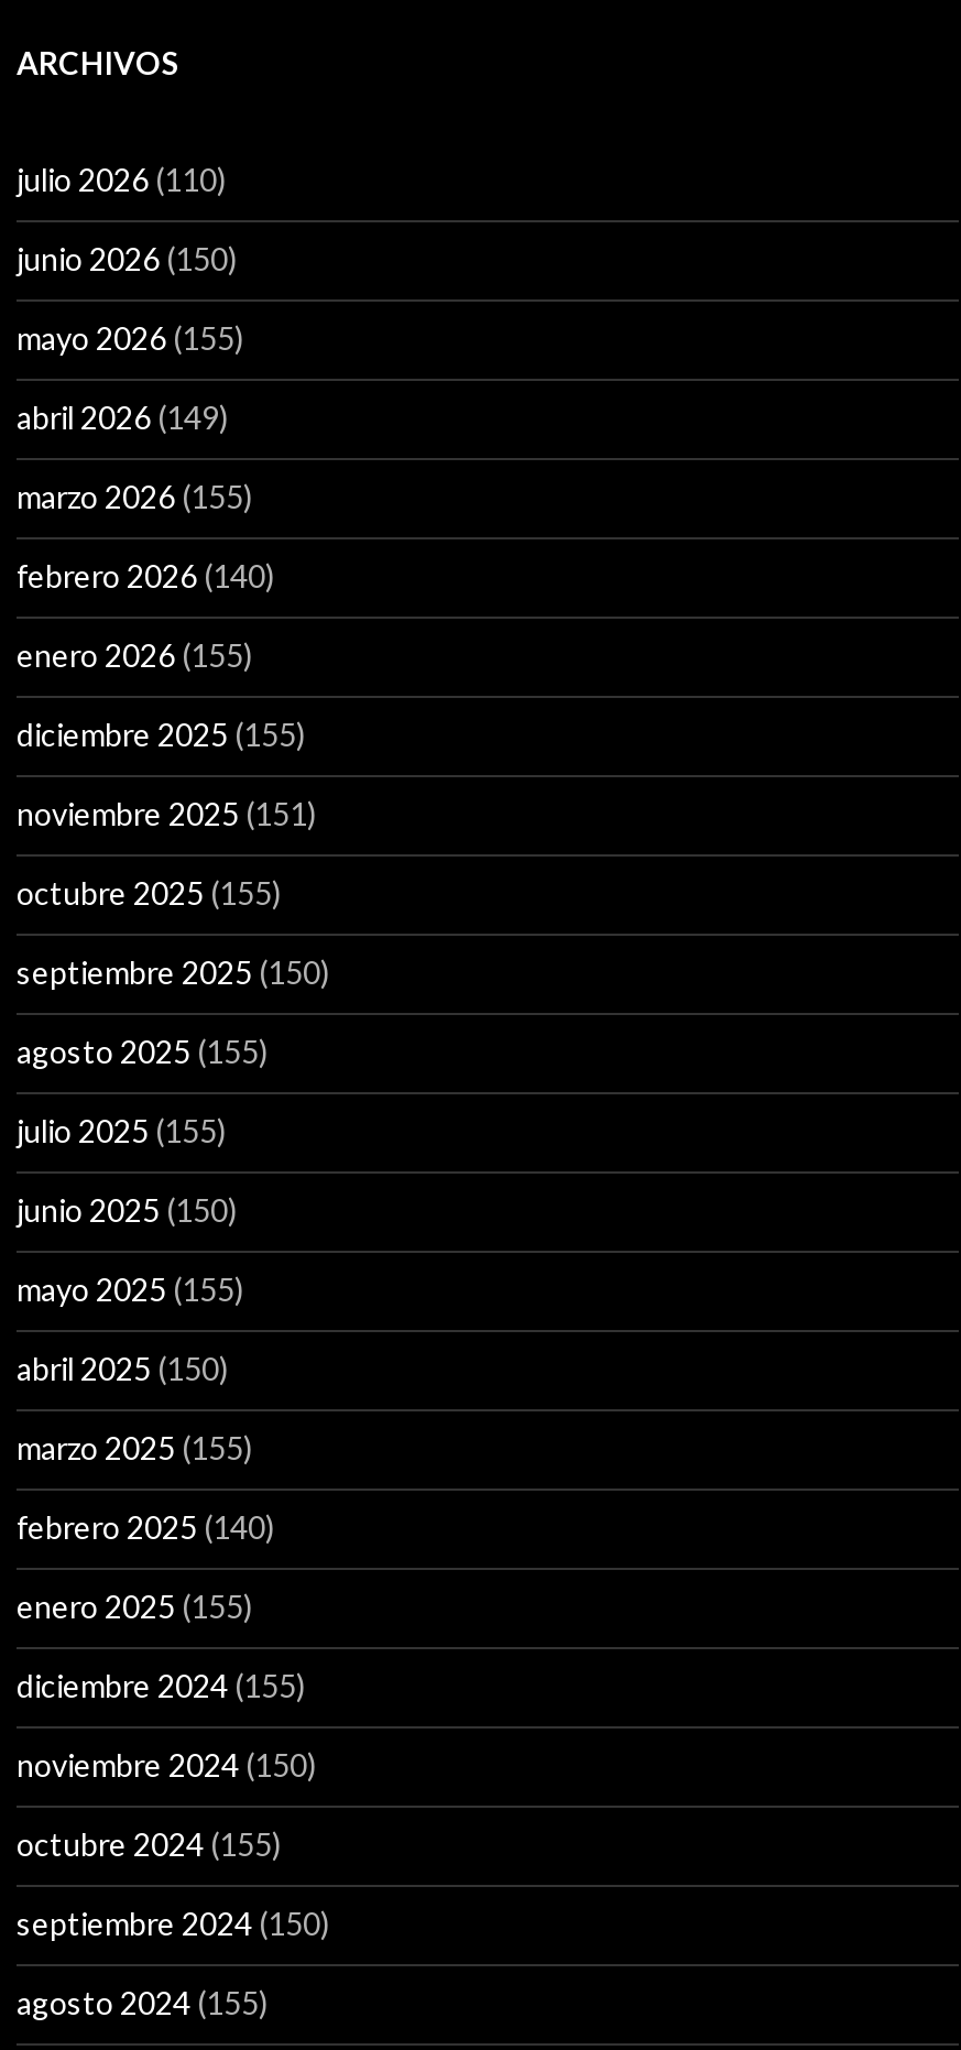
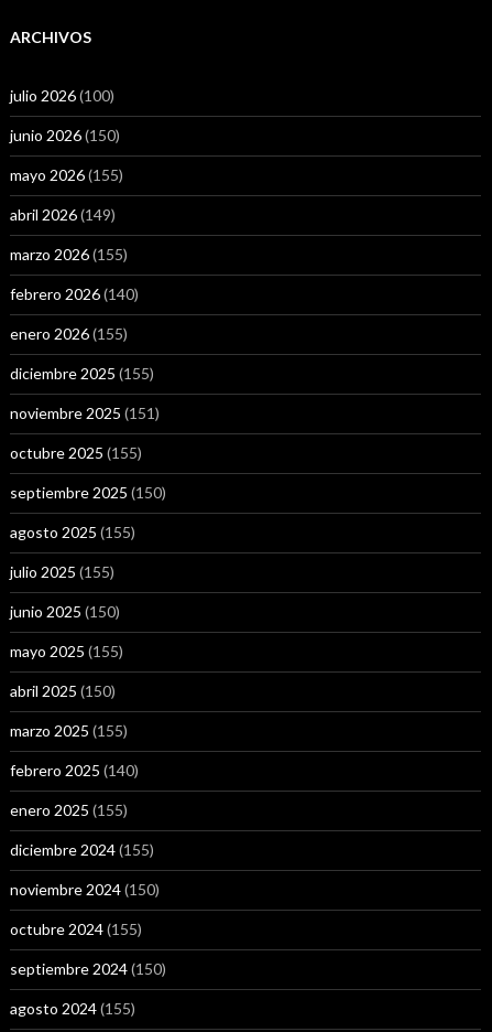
[17,161,226,198] julio 2026 (110) -> [10,86,114,105] julio 2026 (100)

